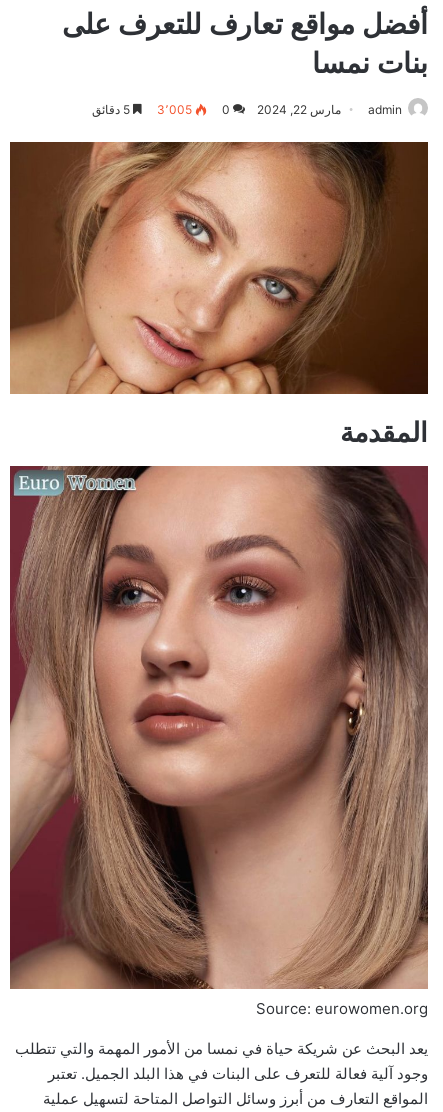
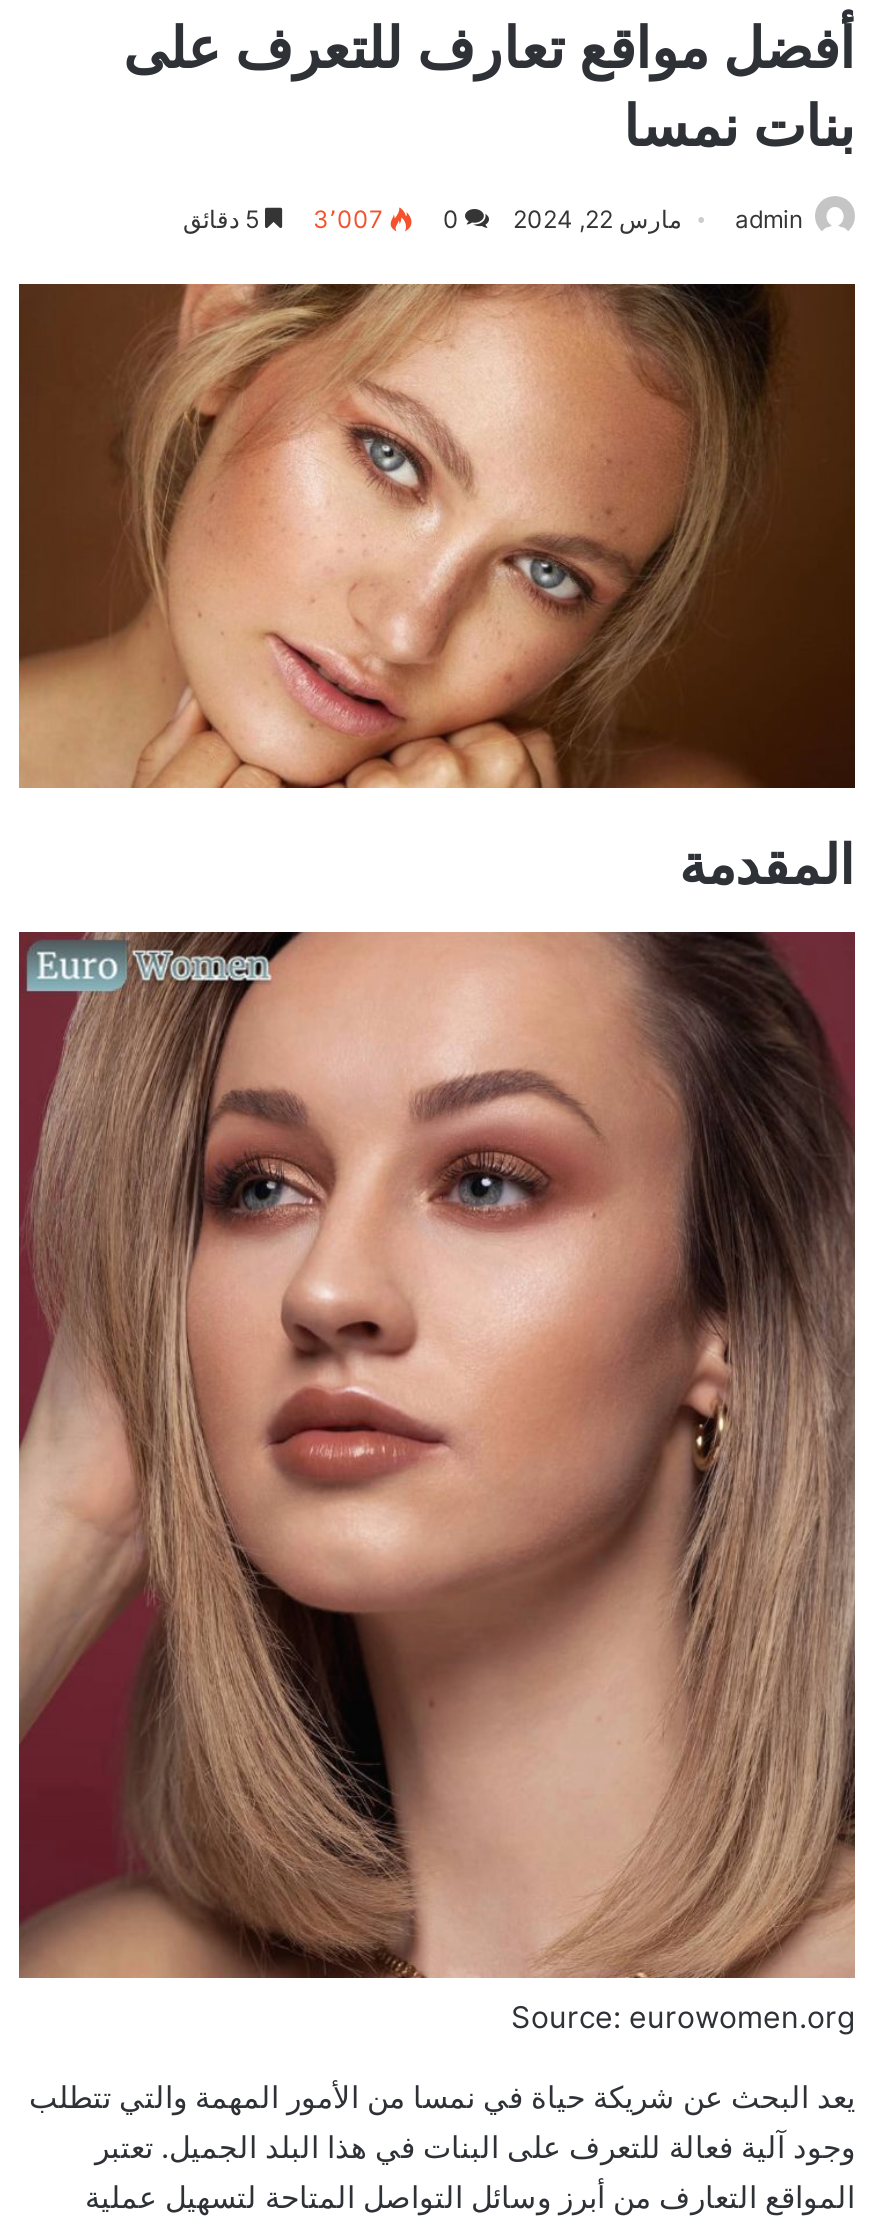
[157,102,192,117] 3٬005 -> [313,204,383,234] 3٬007

